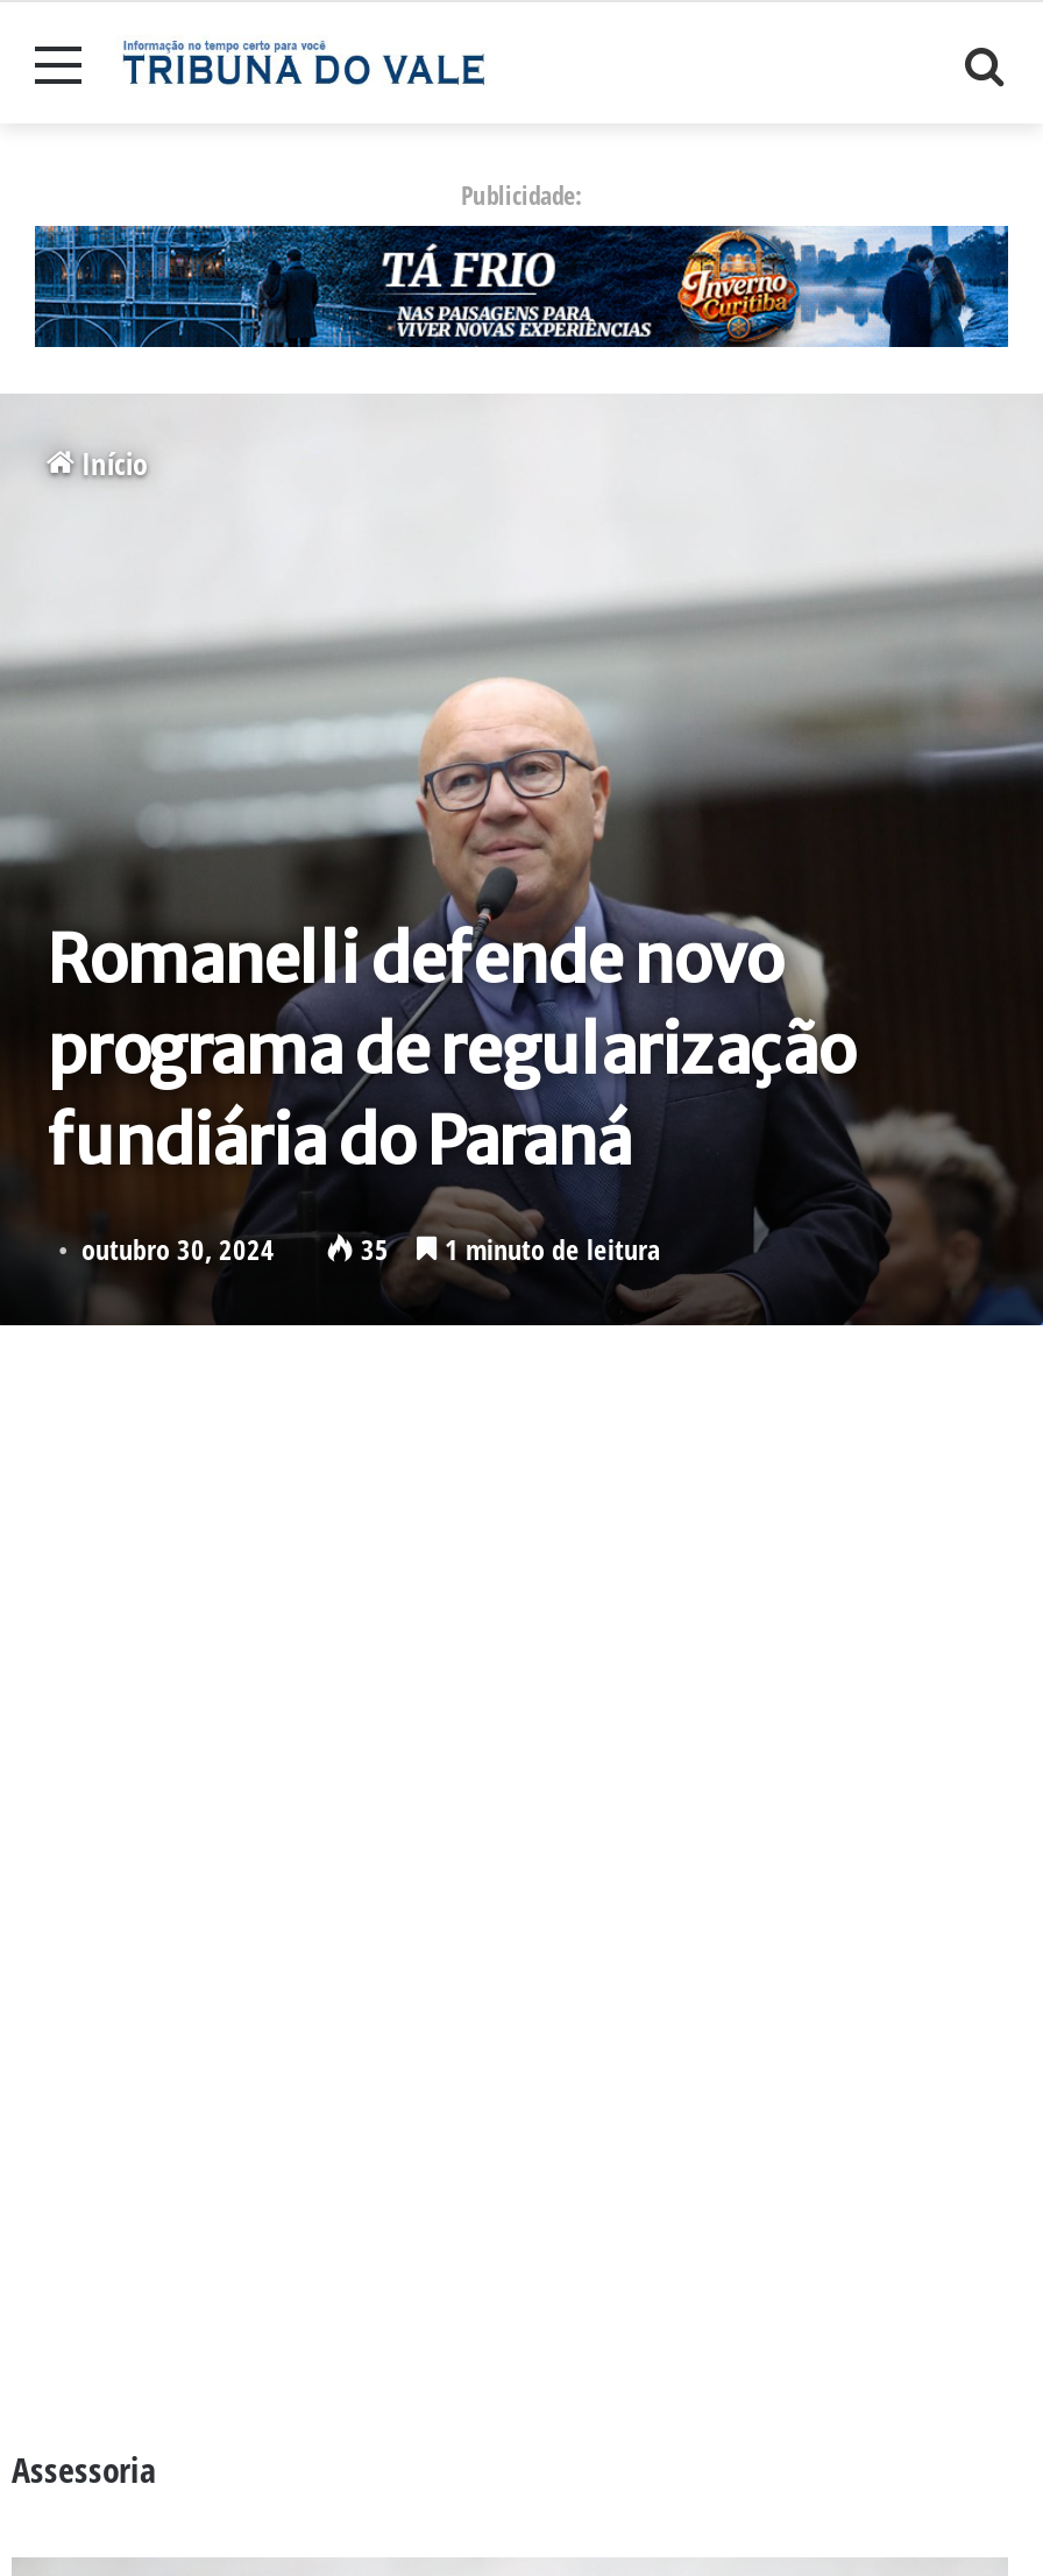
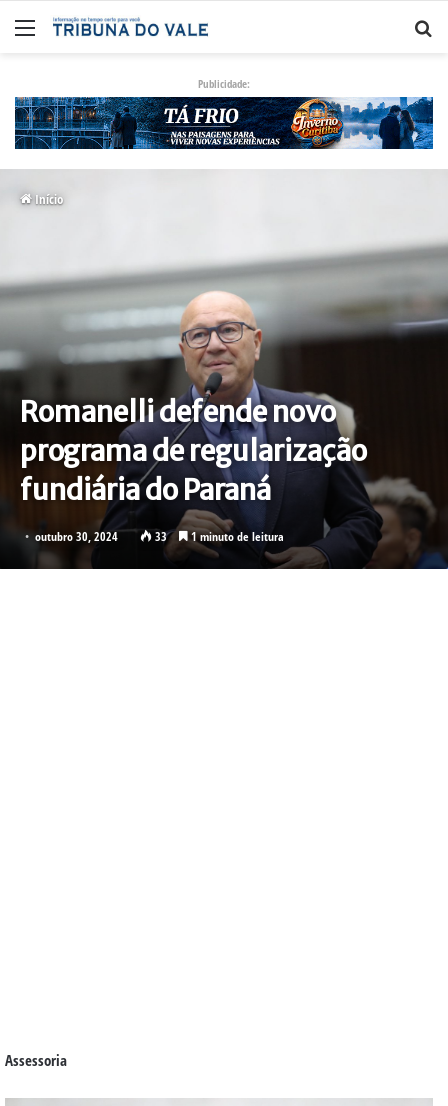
[81,1229,661,1269] outubro 30, 2024 35 1 minuto de leitura -> [35,528,284,545] outubro 30, 2024 33 1 minuto de leitura

